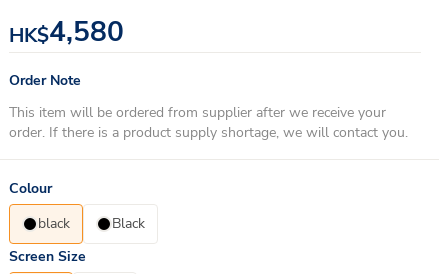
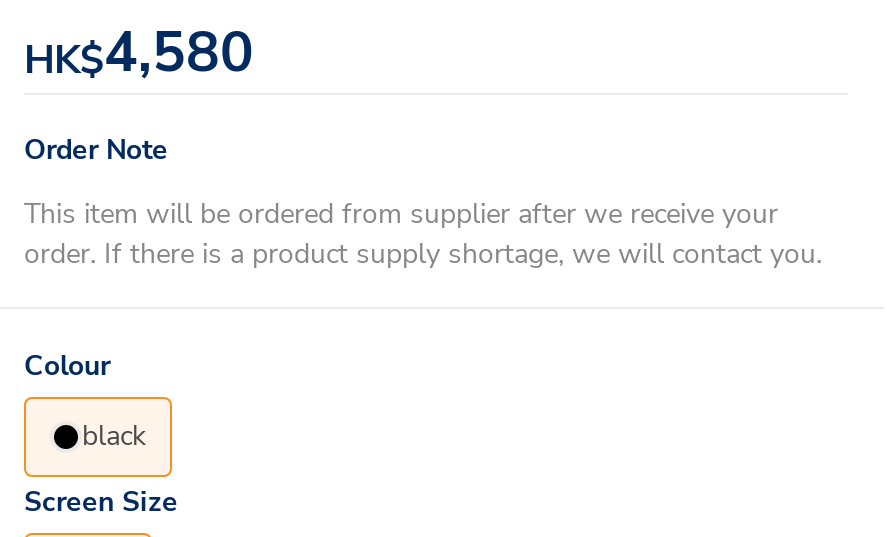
[112,214,145,233] Black -> none

